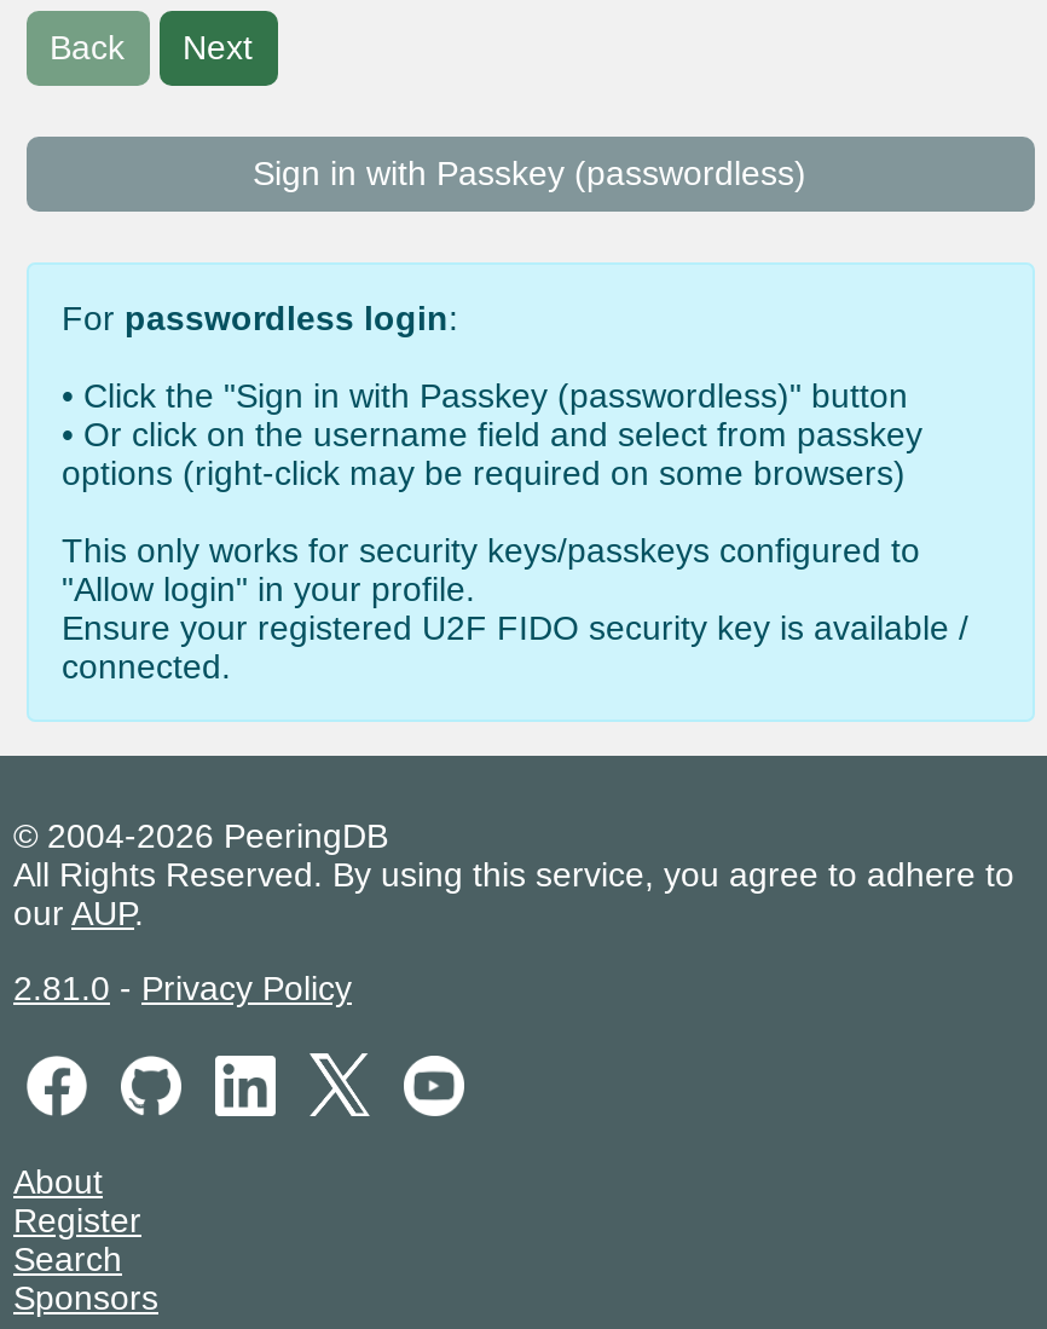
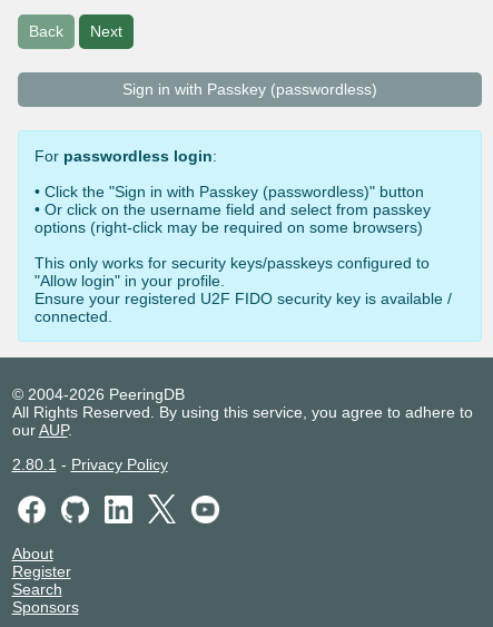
[13,969,352,1008] 2.81.0 - Privacy Policy -> [12,456,167,474] 2.80.1 - Privacy Policy

